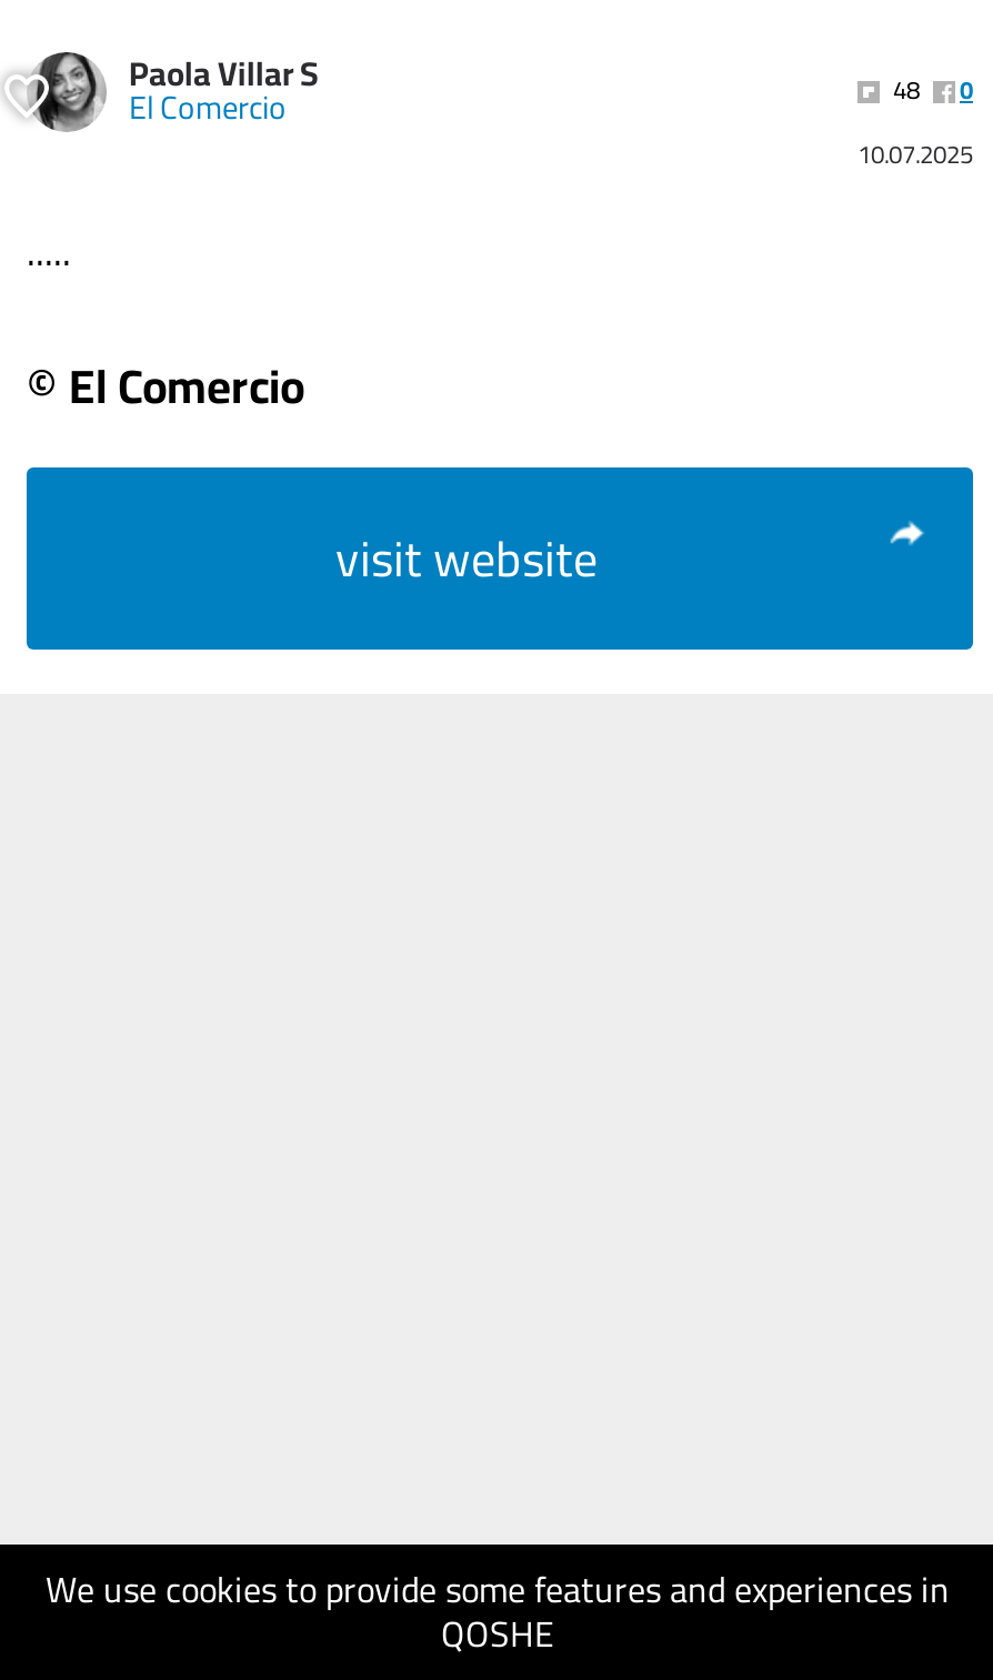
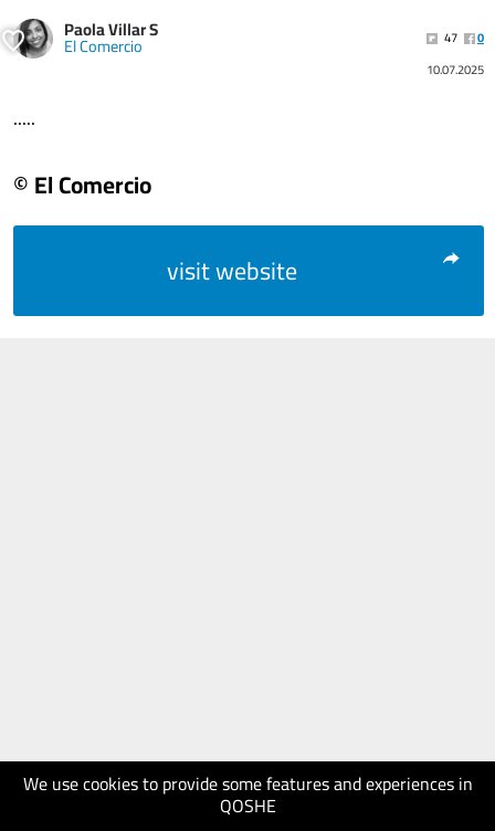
[893,66,973,112] 48 0 -> [444,25,484,49] 47 0

